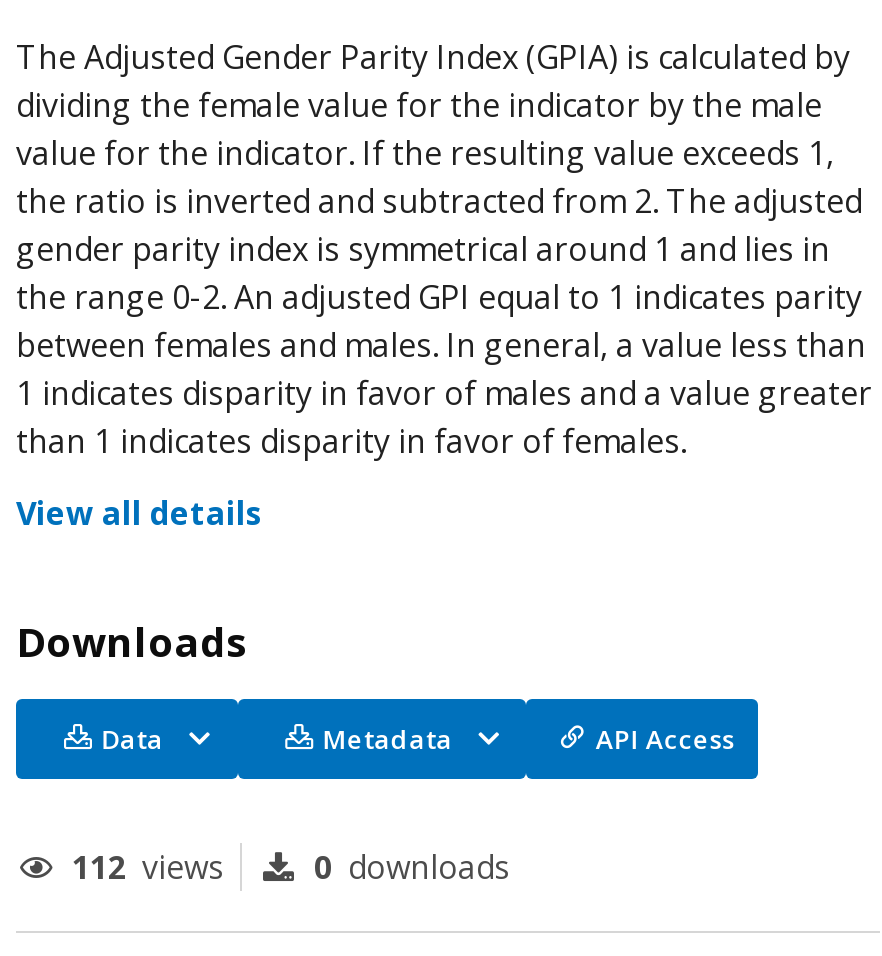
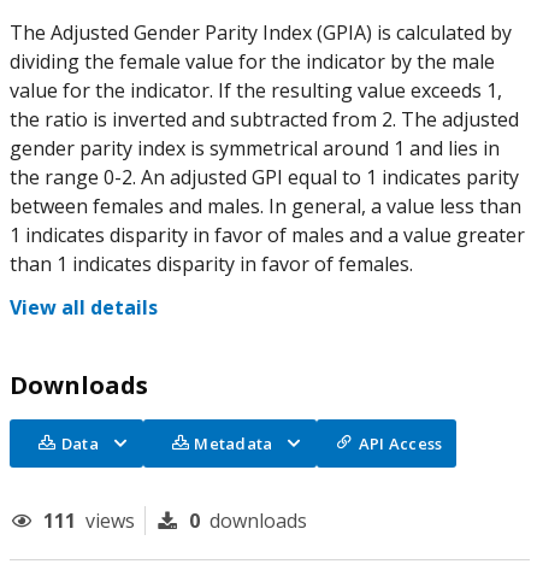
[72,845,224,889] 112 views -> [43,507,135,534] 111 views

